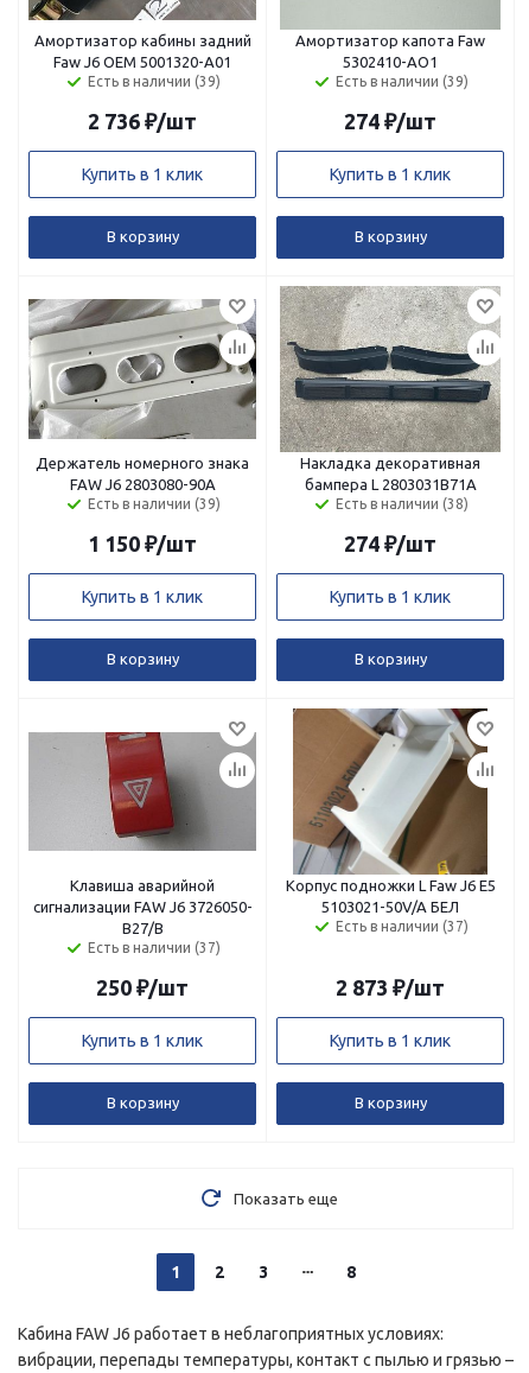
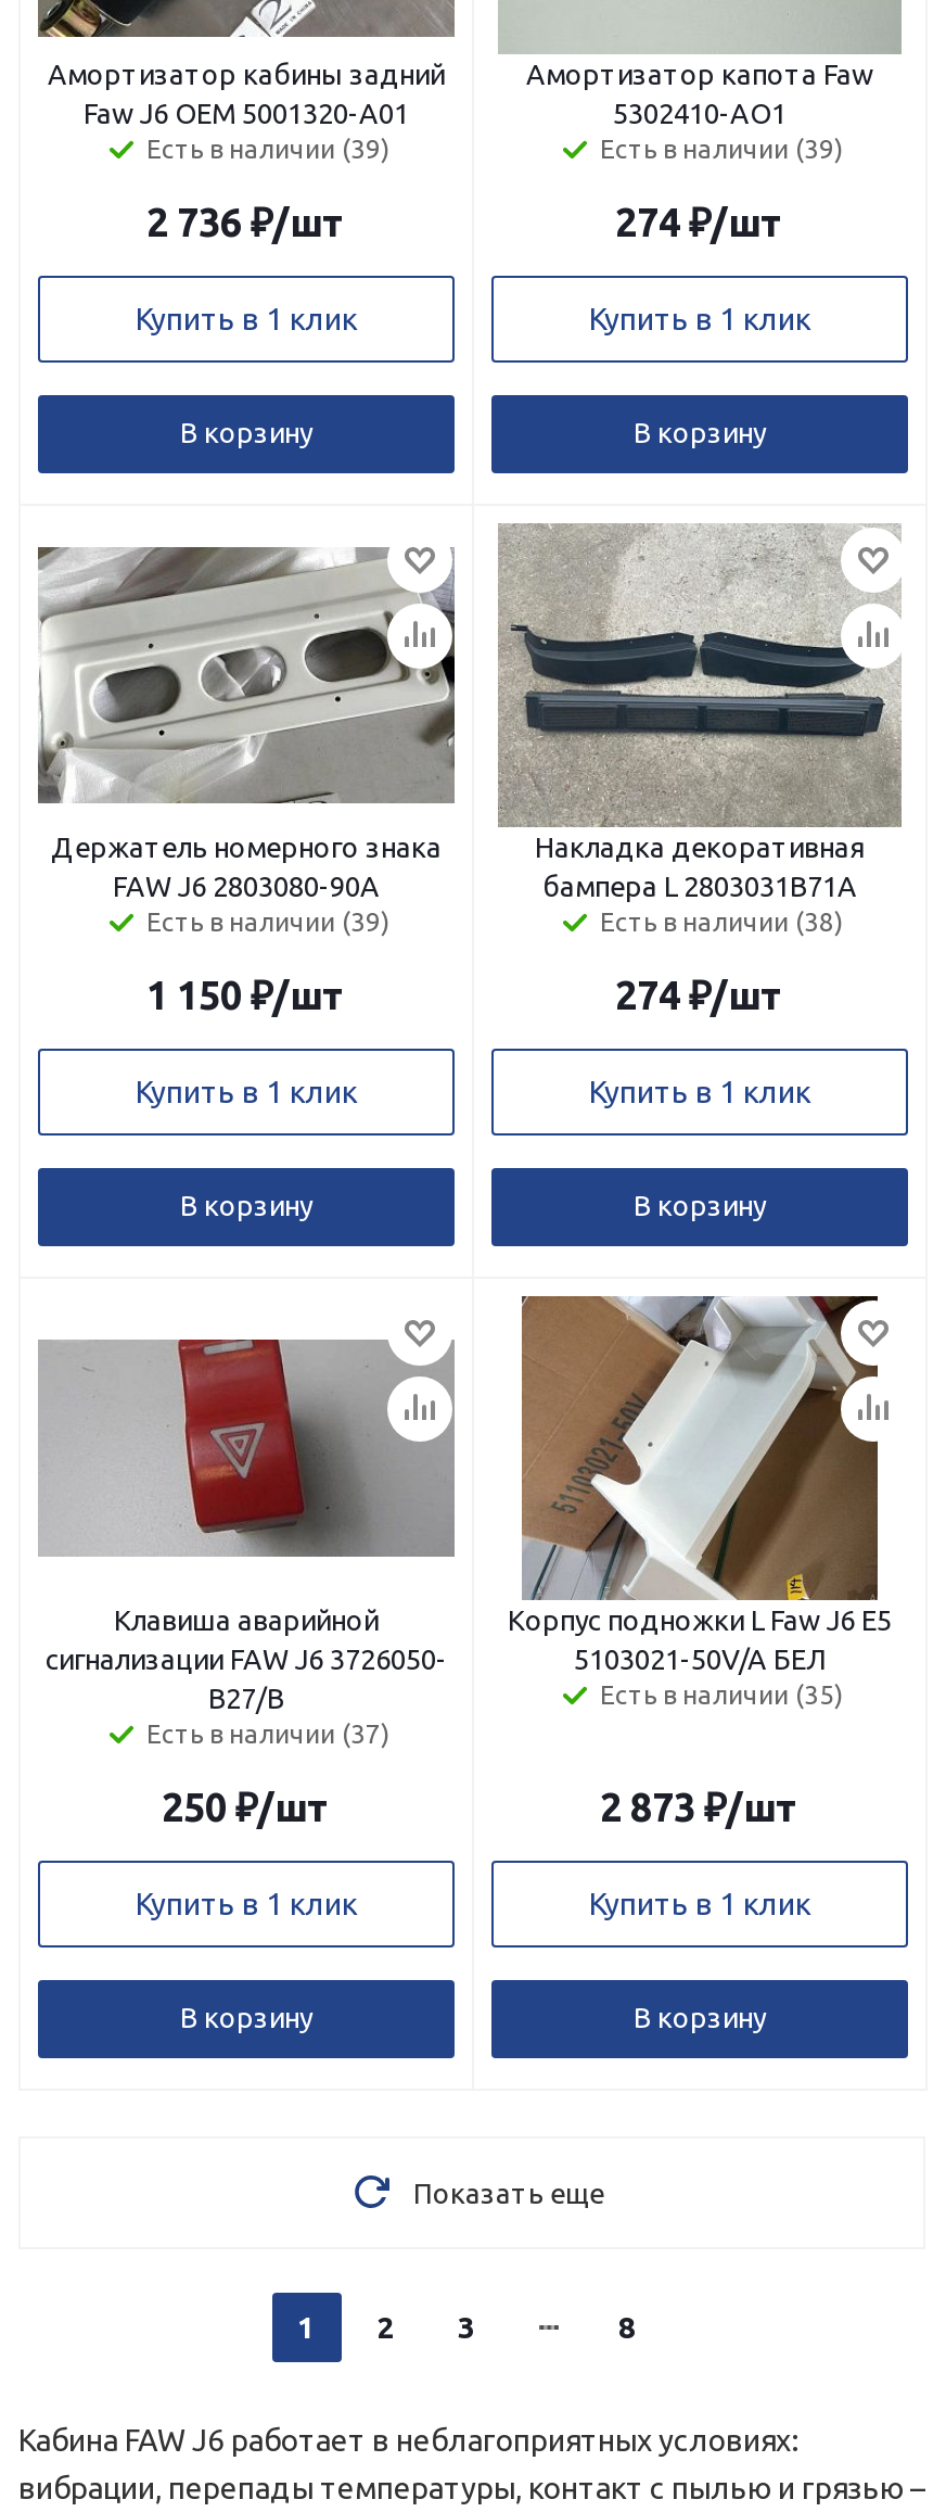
[336,918,469,934] Есть в наличии (37) -> [600,1680,843,1708] Есть в наличии (35)

